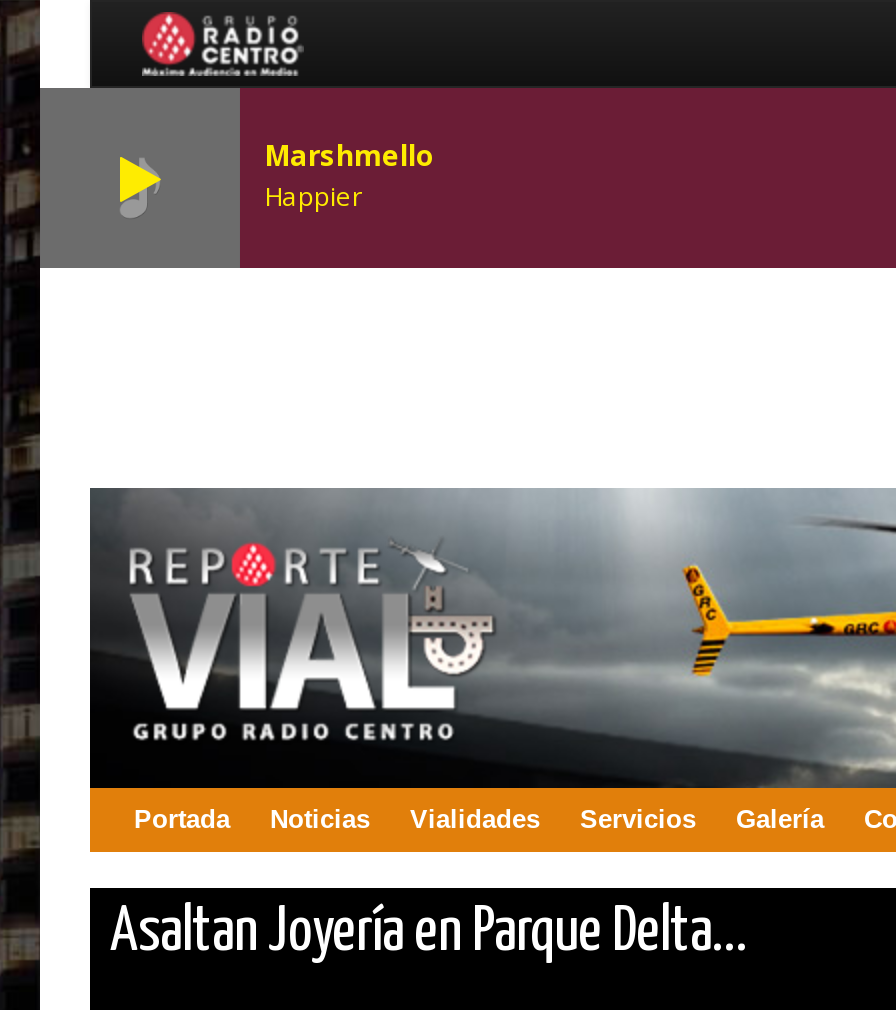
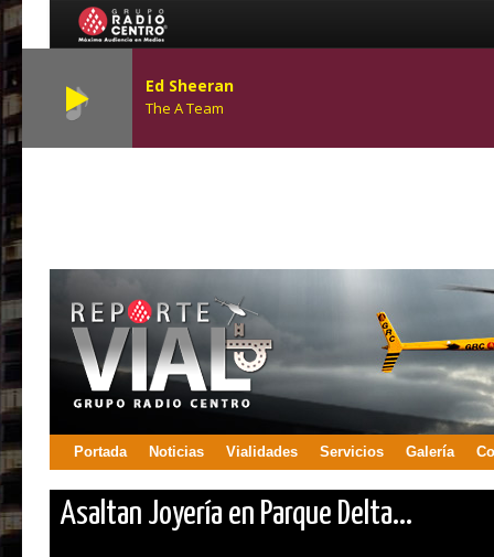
[264,136,434,214] Marshmello | Happier -> [146,75,234,118] Ed Sheeran | The A Team

